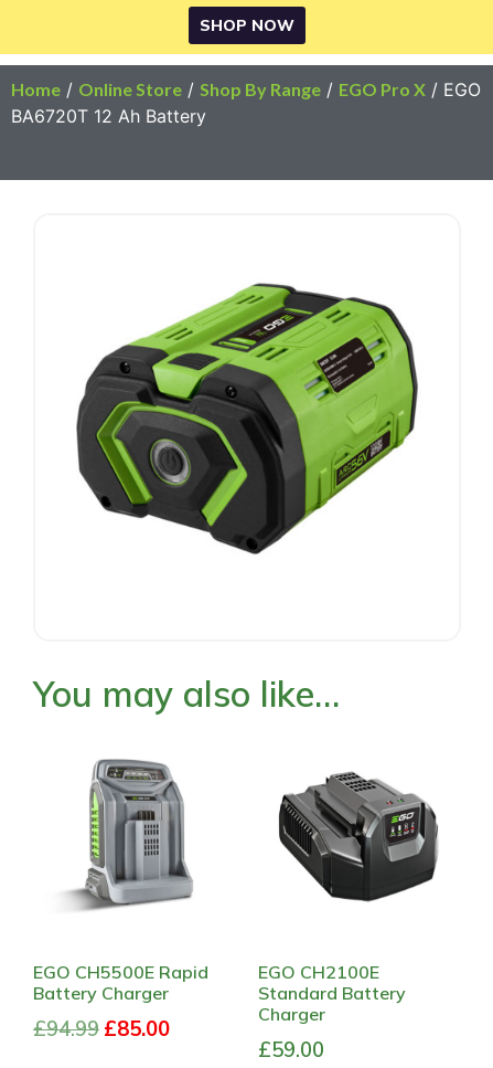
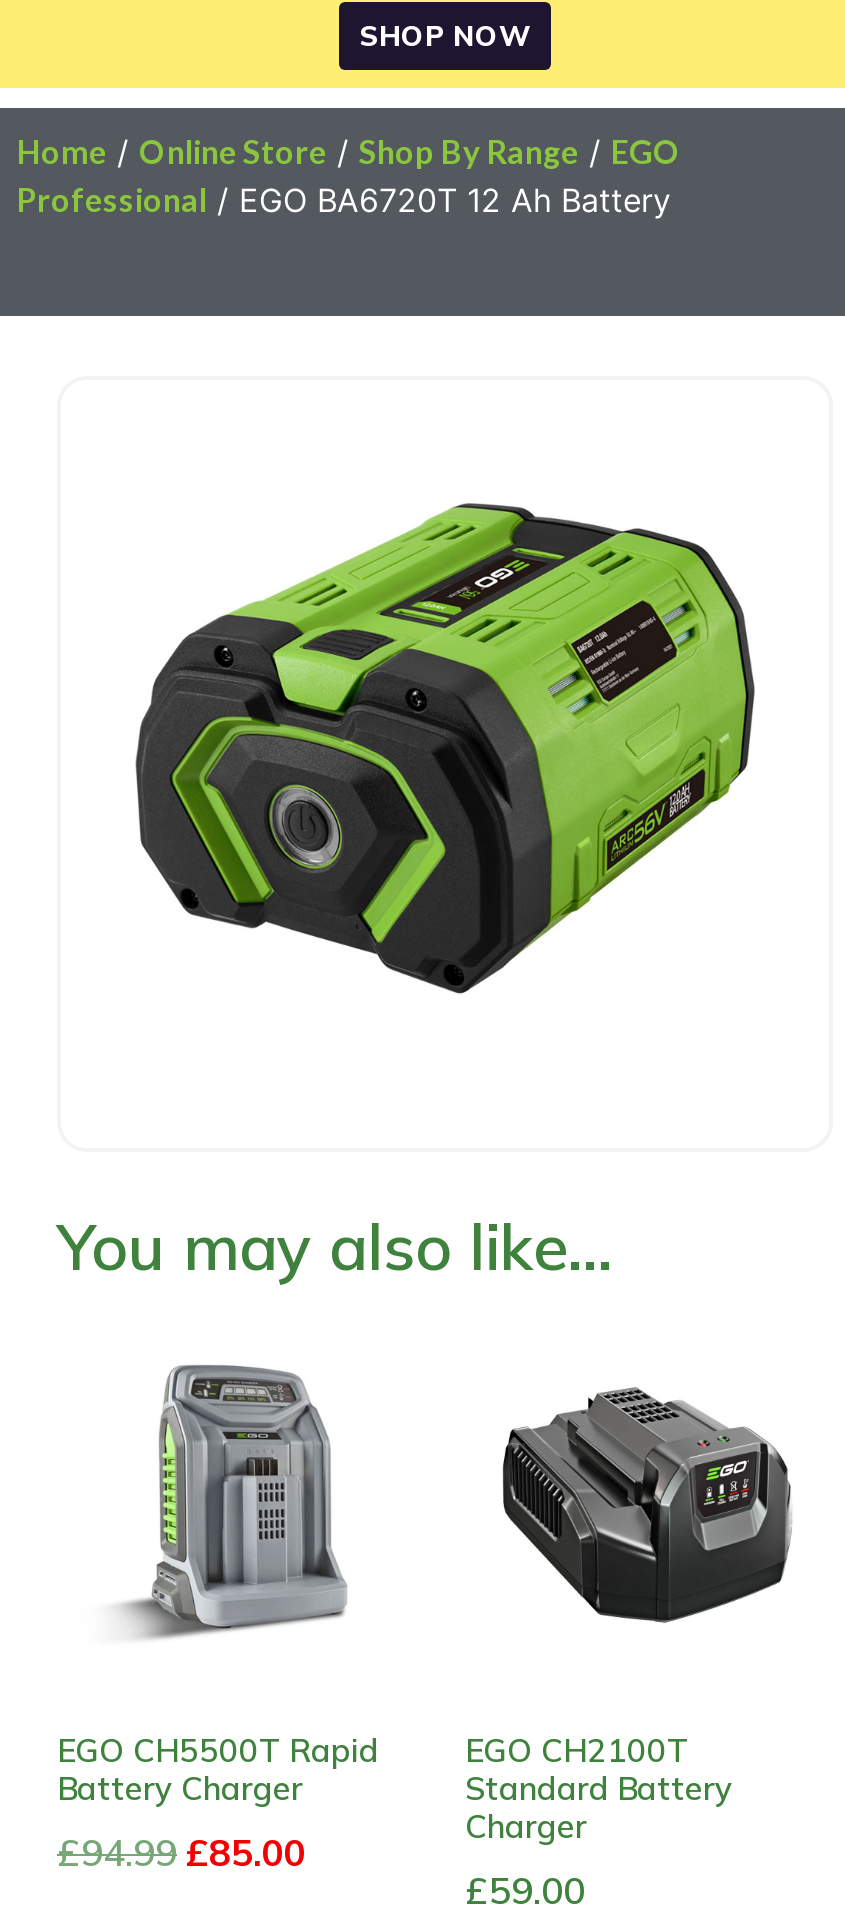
[11,78,481,127] Home / Online Store / Shop By Range / EGO Pro X / EGO | BA6720T 12 Ah Battery -> [17,132,681,220] Home / Online Store / Shop By Range / EGO | Professional / EGO BA6720T 12 Ah Battery
[33,961,208,983] EGO CH5500E Rapid -> [57,1730,379,1770] EGO CH5500T Rapid
[258,961,379,983] EGO CH2100E -> [465,1730,689,1770] EGO CH2100T

